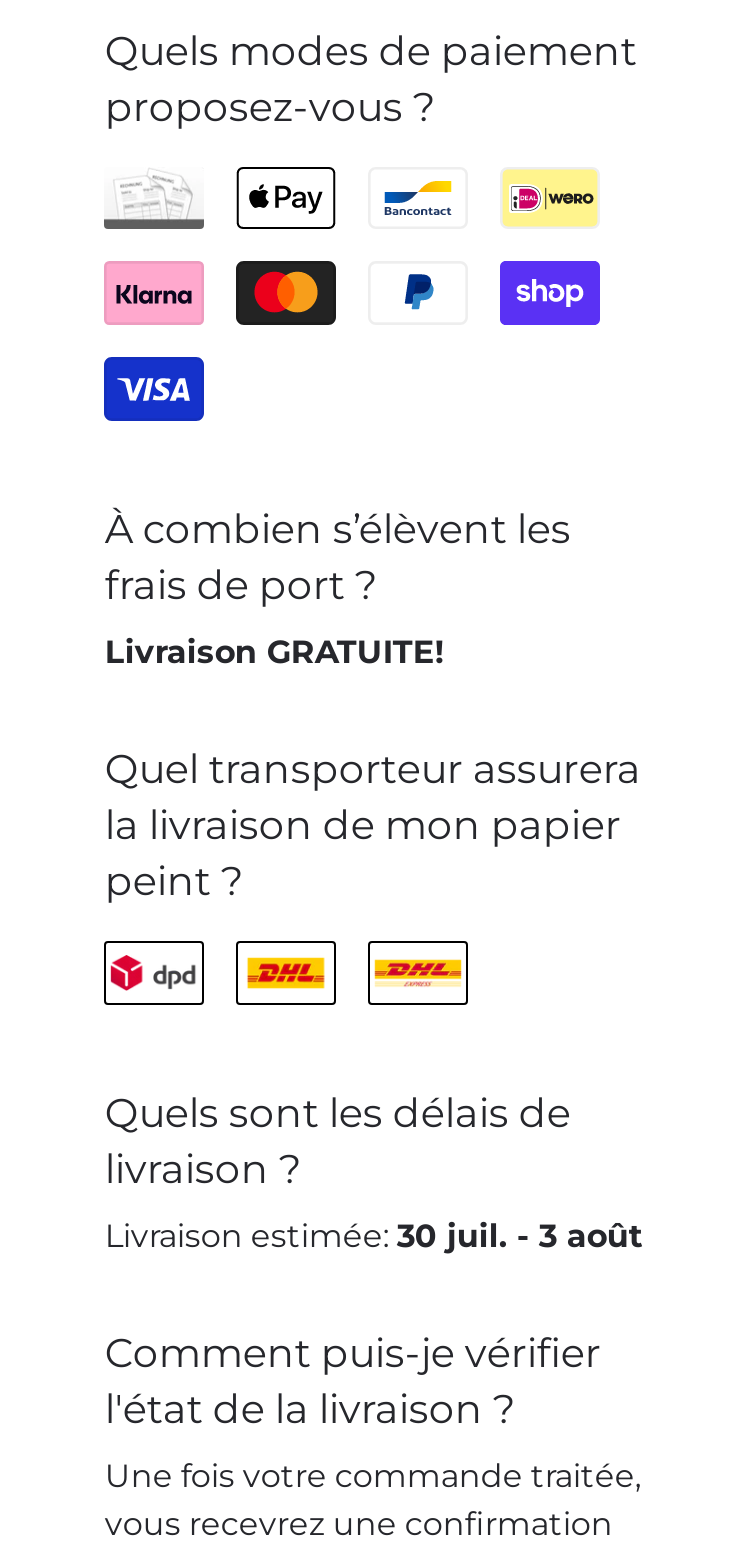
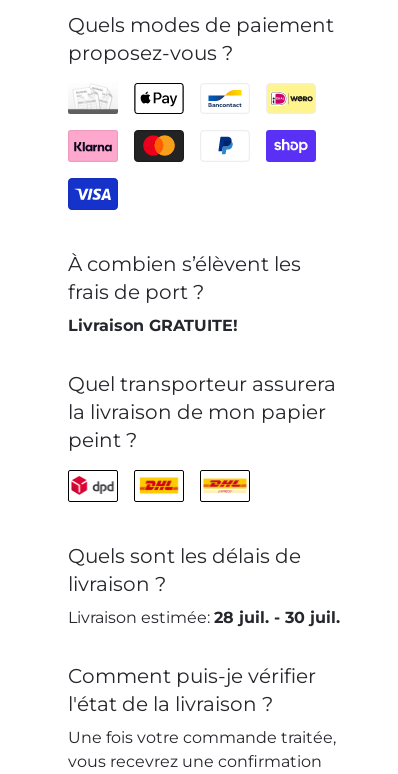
[105,1216,643,1254] Livraison estimée: 30 juil. - 3 août -> [68,607,340,626] Livraison estimée: 28 juil. - 30 juil.

